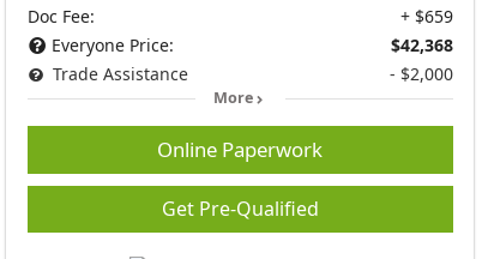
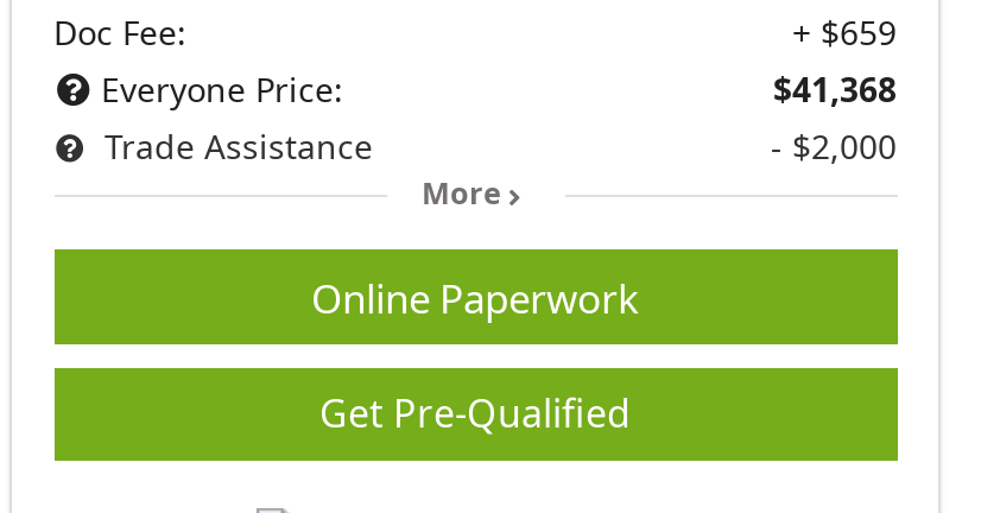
[390,34,453,56] $42,368 -> [773,66,897,112] $41,368

